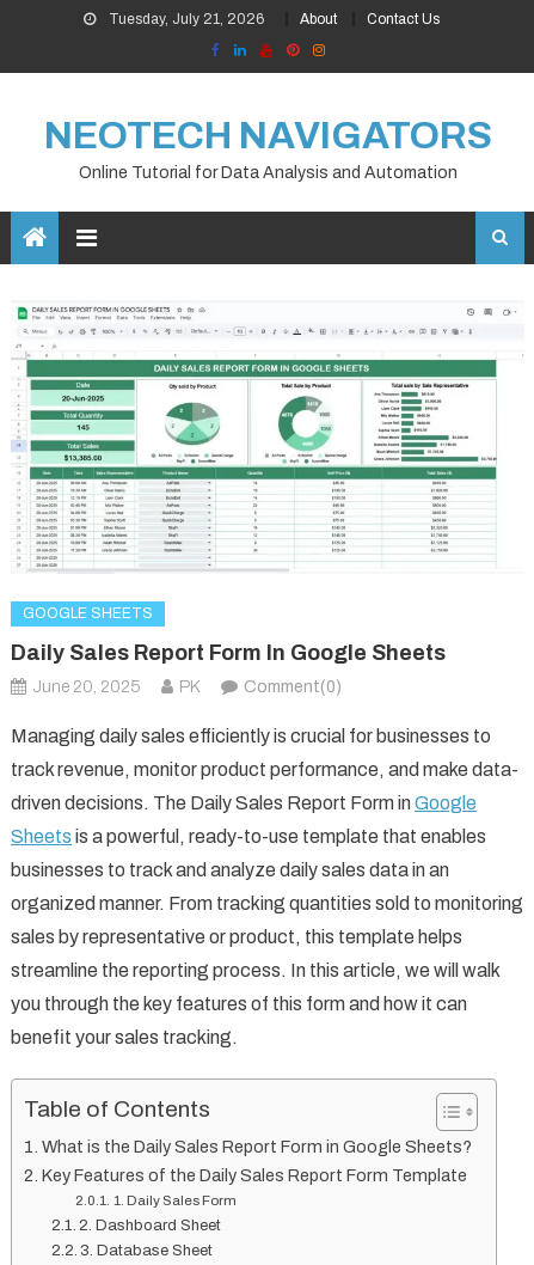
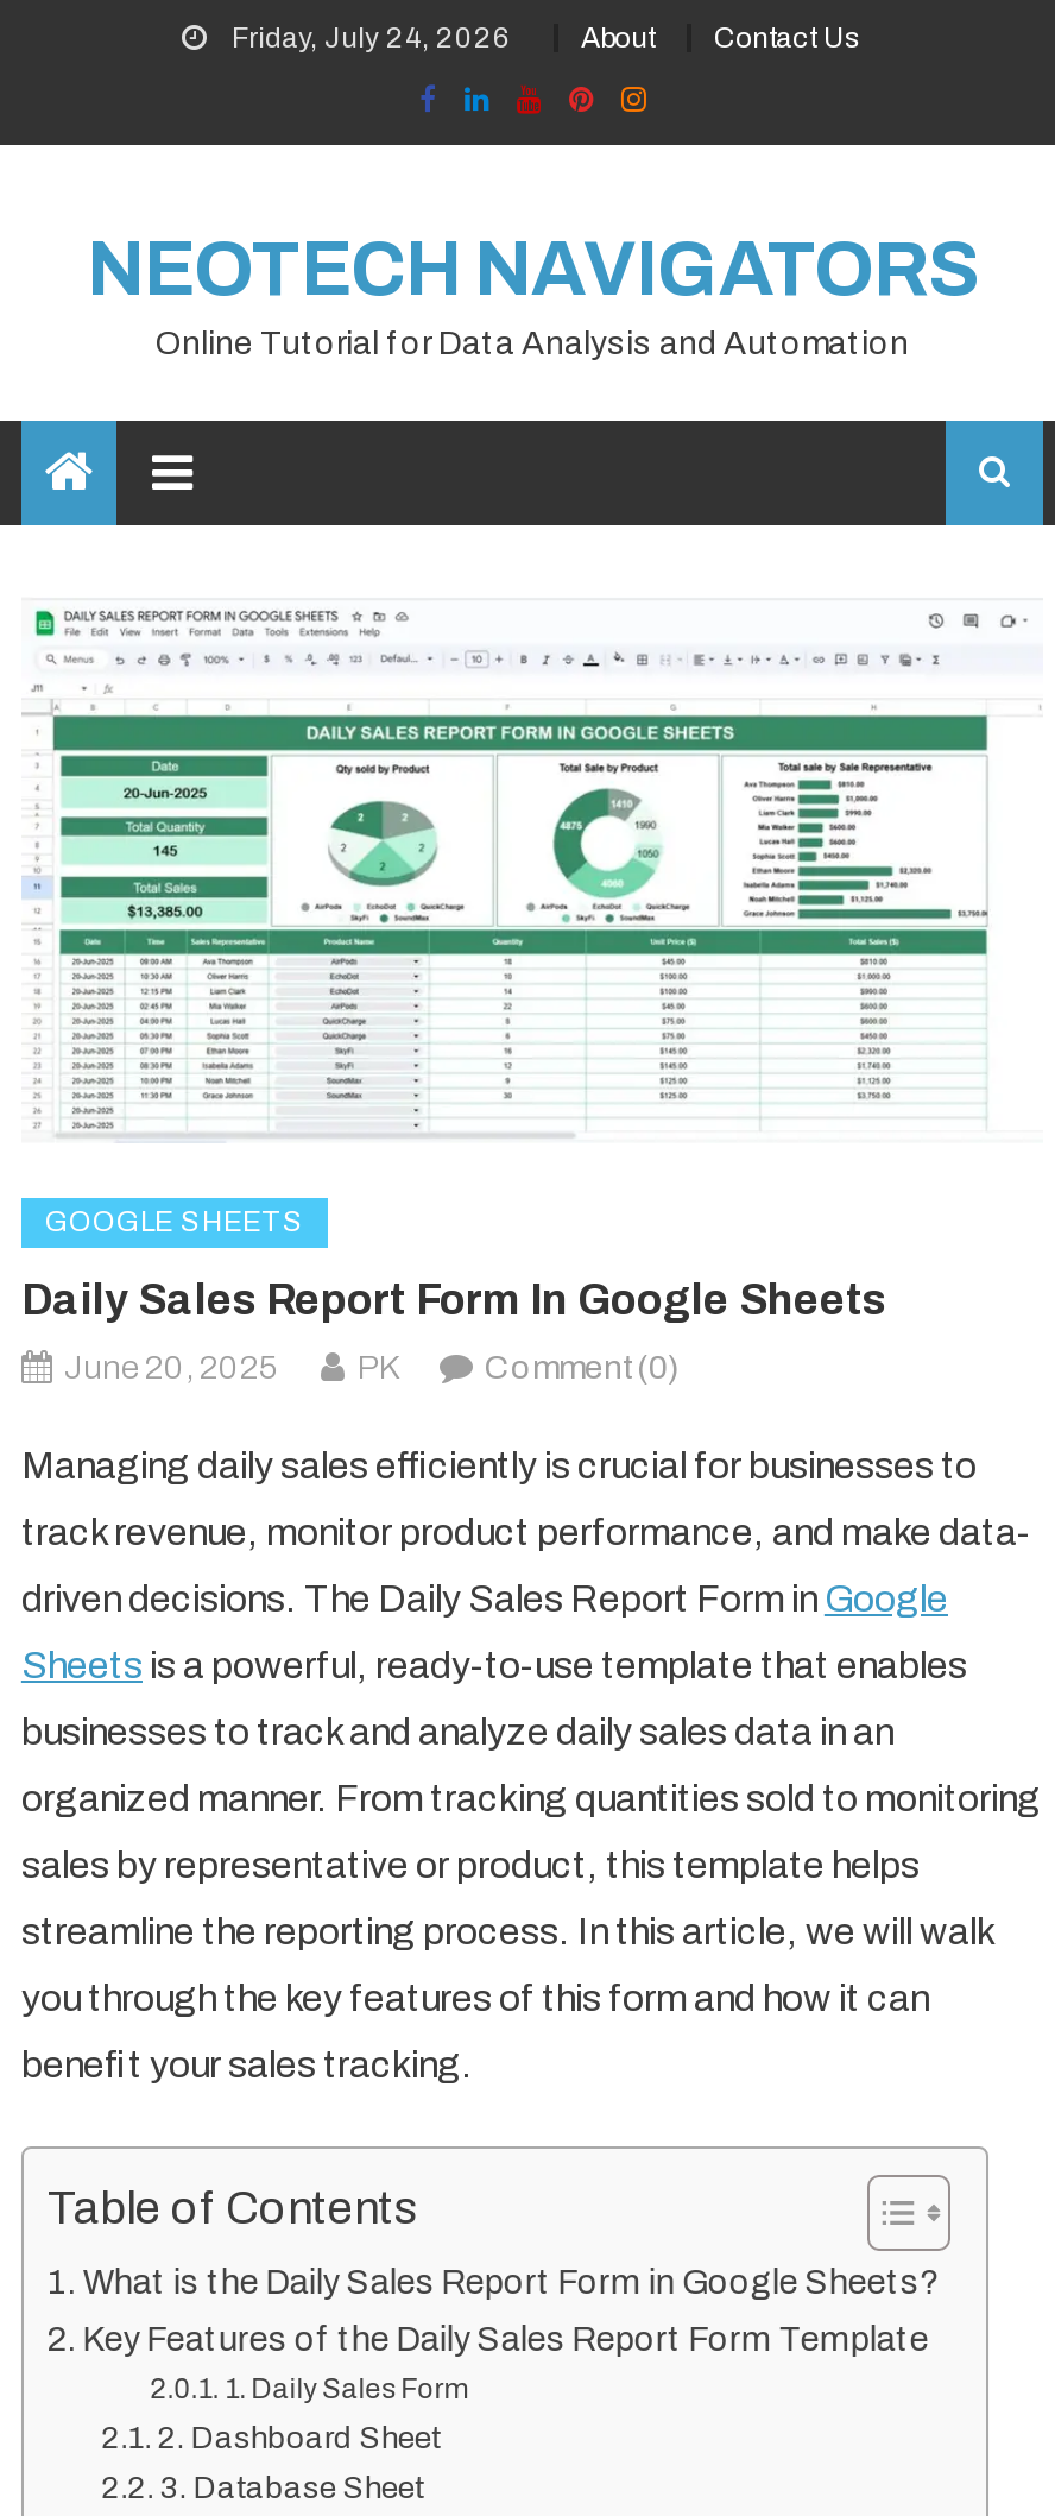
[105,11,264,27] Tuesday, July 21, 2026 -> [225,21,510,55] Friday, July 24, 2026

